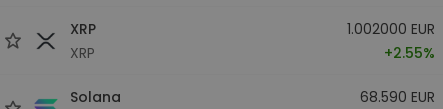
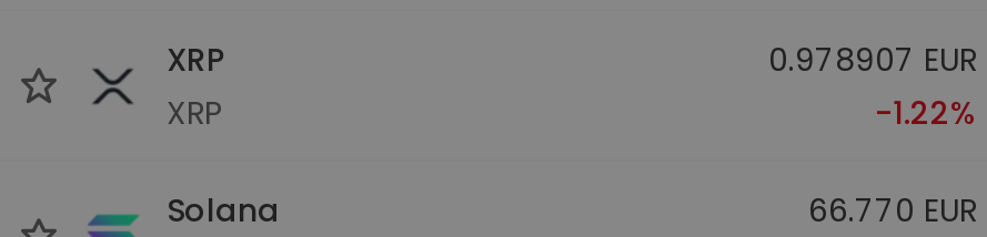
[347,18,435,38] 1.002000 EUR -> [768,37,977,81] 0.978907 EUR
[384,42,435,62] +2.55% -> [875,90,977,134] -1.22%
[360,86,435,106] 68.590 EUR -> [808,187,977,231] 66.770 EUR

